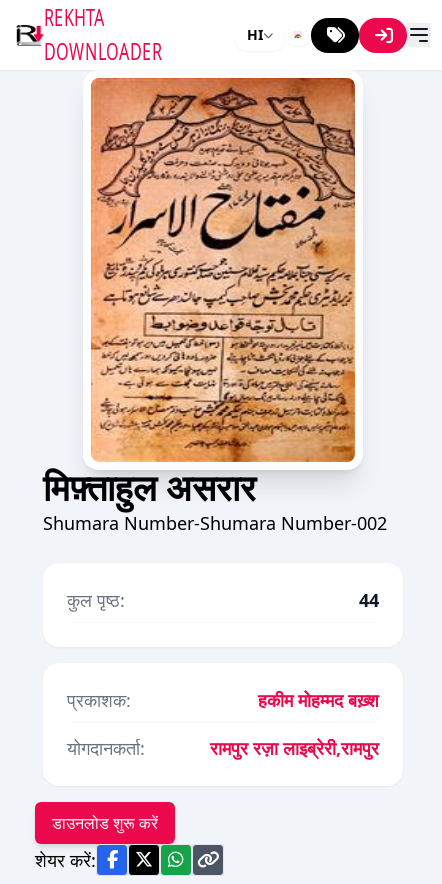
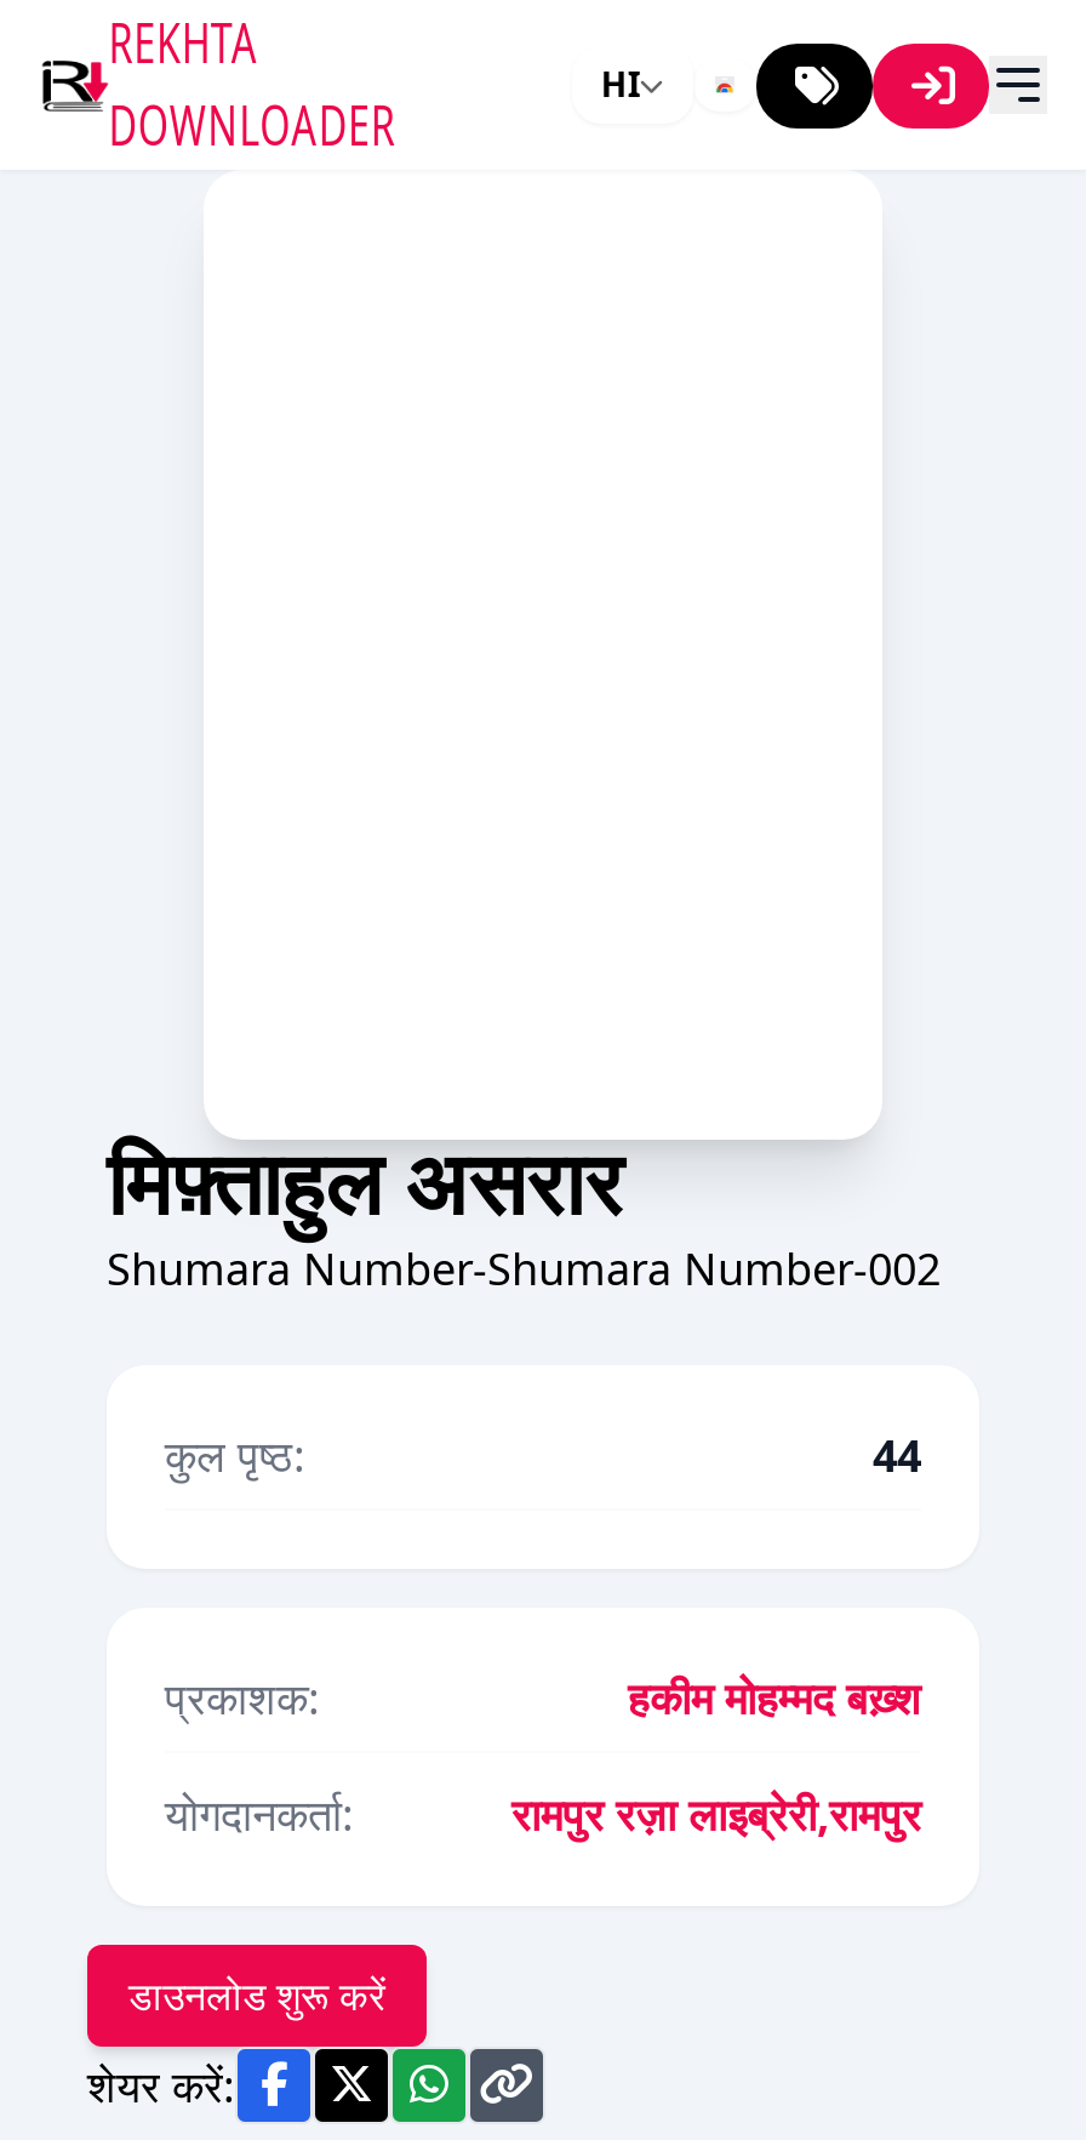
[90,77,356,463] [image] -> none

